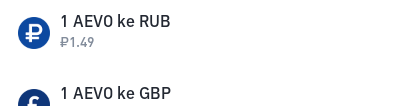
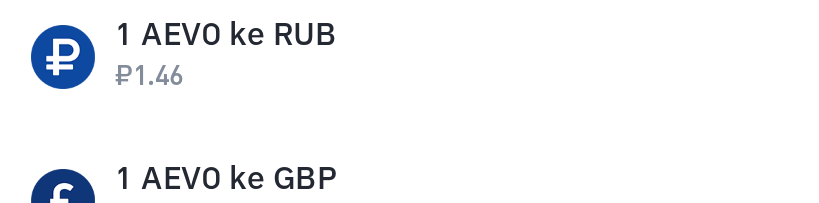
[60,36,94,50] ₽1.49 -> [115,63,183,91] ₽1.46

